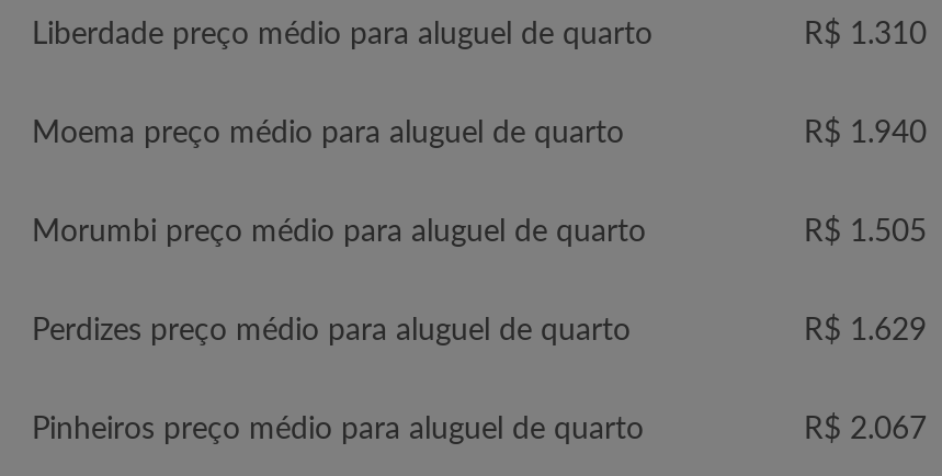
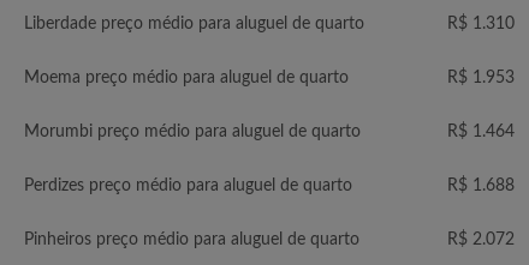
[804,118,927,149] R$ 1.940 -> [447,70,515,86] R$ 1.953
[804,217,927,248] R$ 1.505 -> [447,124,515,140] R$ 1.464
[804,316,927,347] R$ 1.629 -> [447,177,515,194] R$ 1.688
[804,415,927,445] R$ 2.067 -> [447,231,515,248] R$ 2.072

